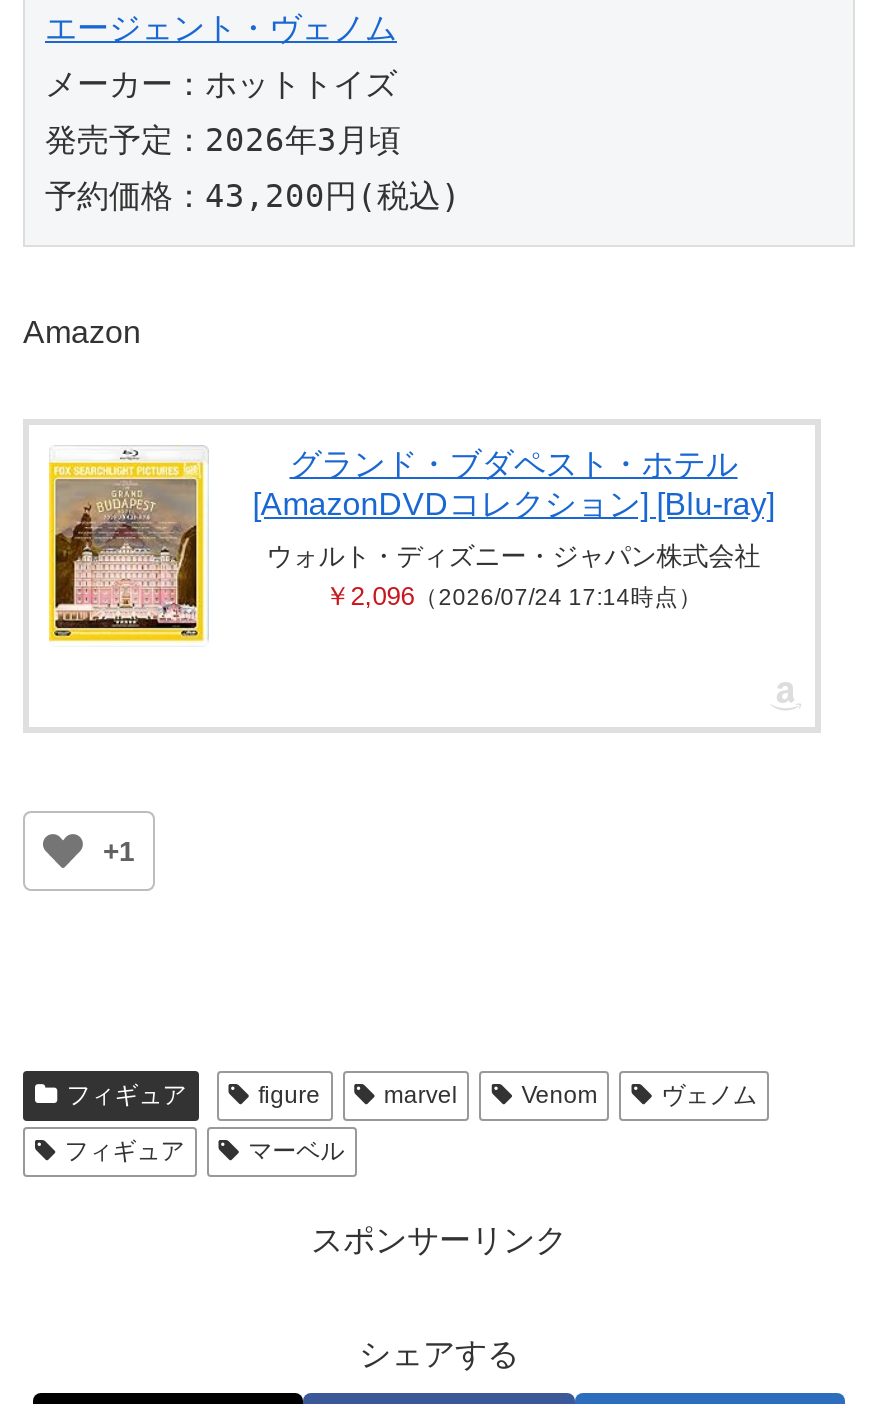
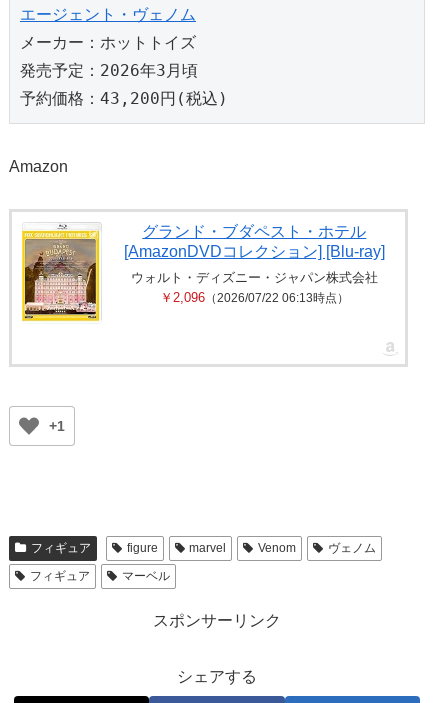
[325,581,703,611] ￥2,096（2026/07/24 17:14時点） -> [160,290,349,305] ￥2,096（2026/07/22 06:13時点）

